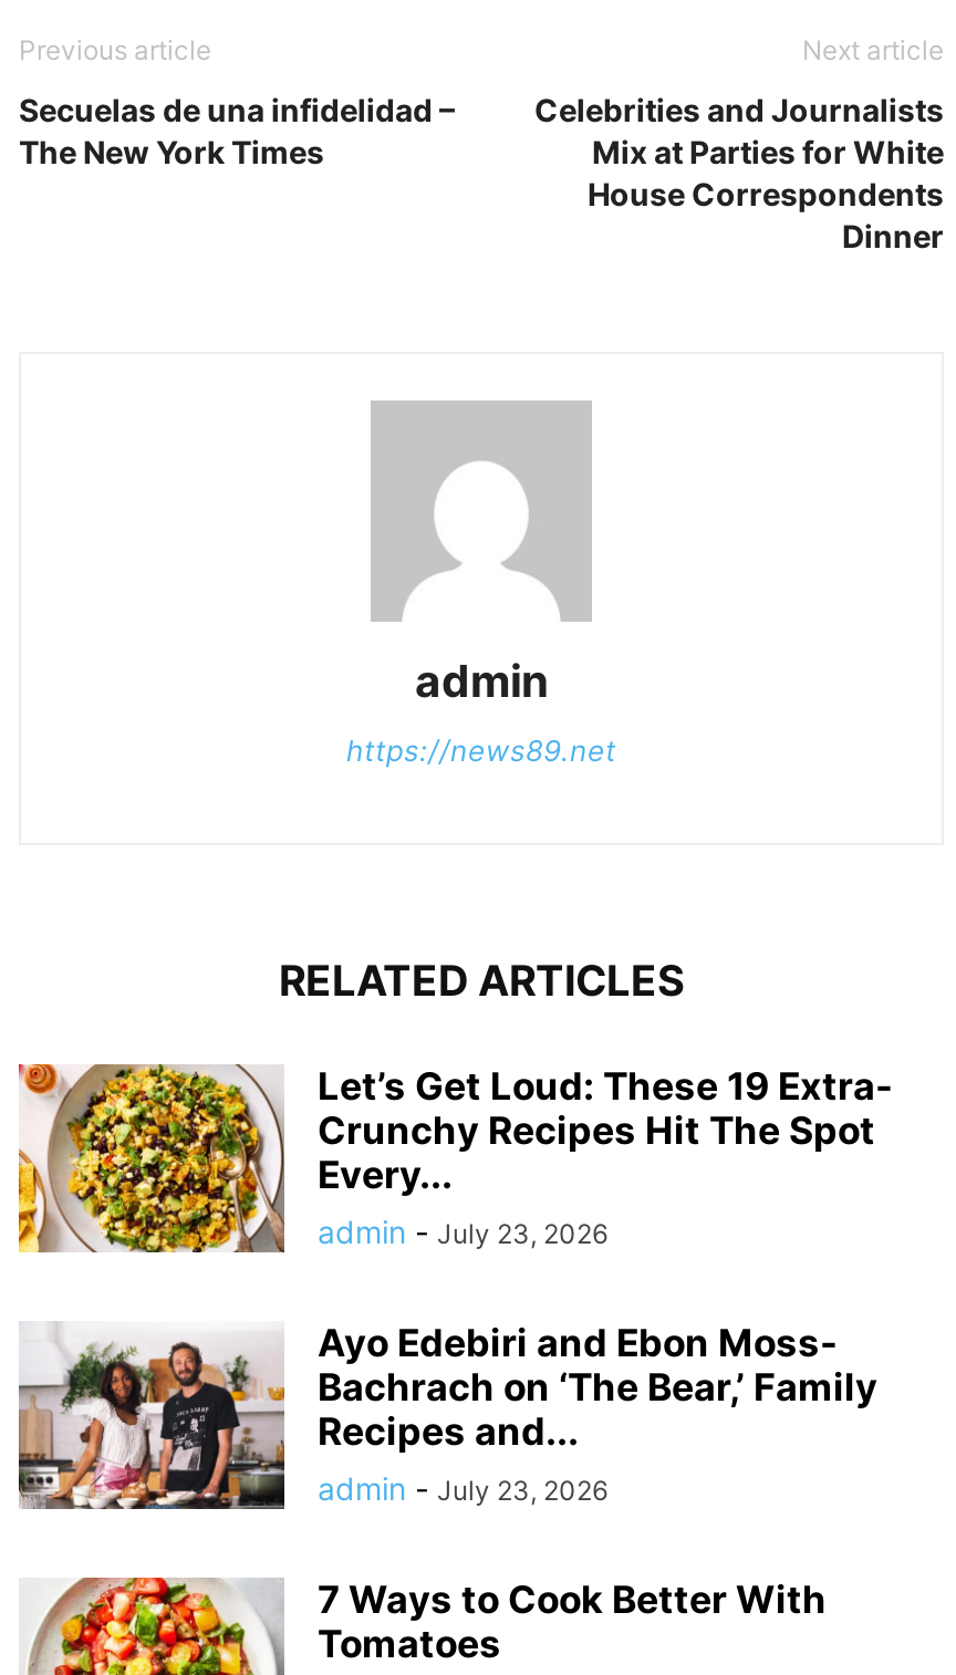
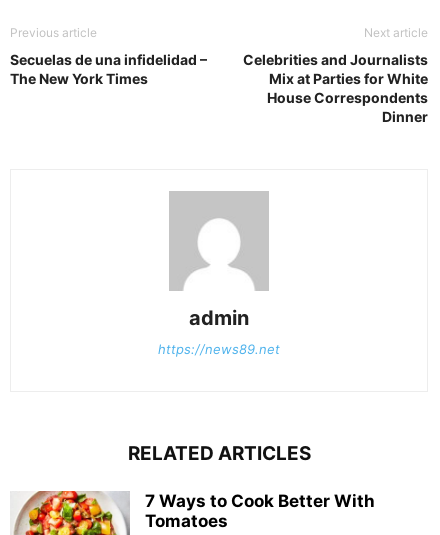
[17,1062,893,1506] [image] | Let’s Get Loud: These 19 Extra- | Crunchy Recipes Hit The Spot | Every... | admin - July 23, 2026 | Ayo Edebiri and Ebon Moss- | Bachrach on ‘The Bear,’ Family | Recipes and... | admin - July 23, 2026 -> none
[17,1321,287,1511] [image] -> none

